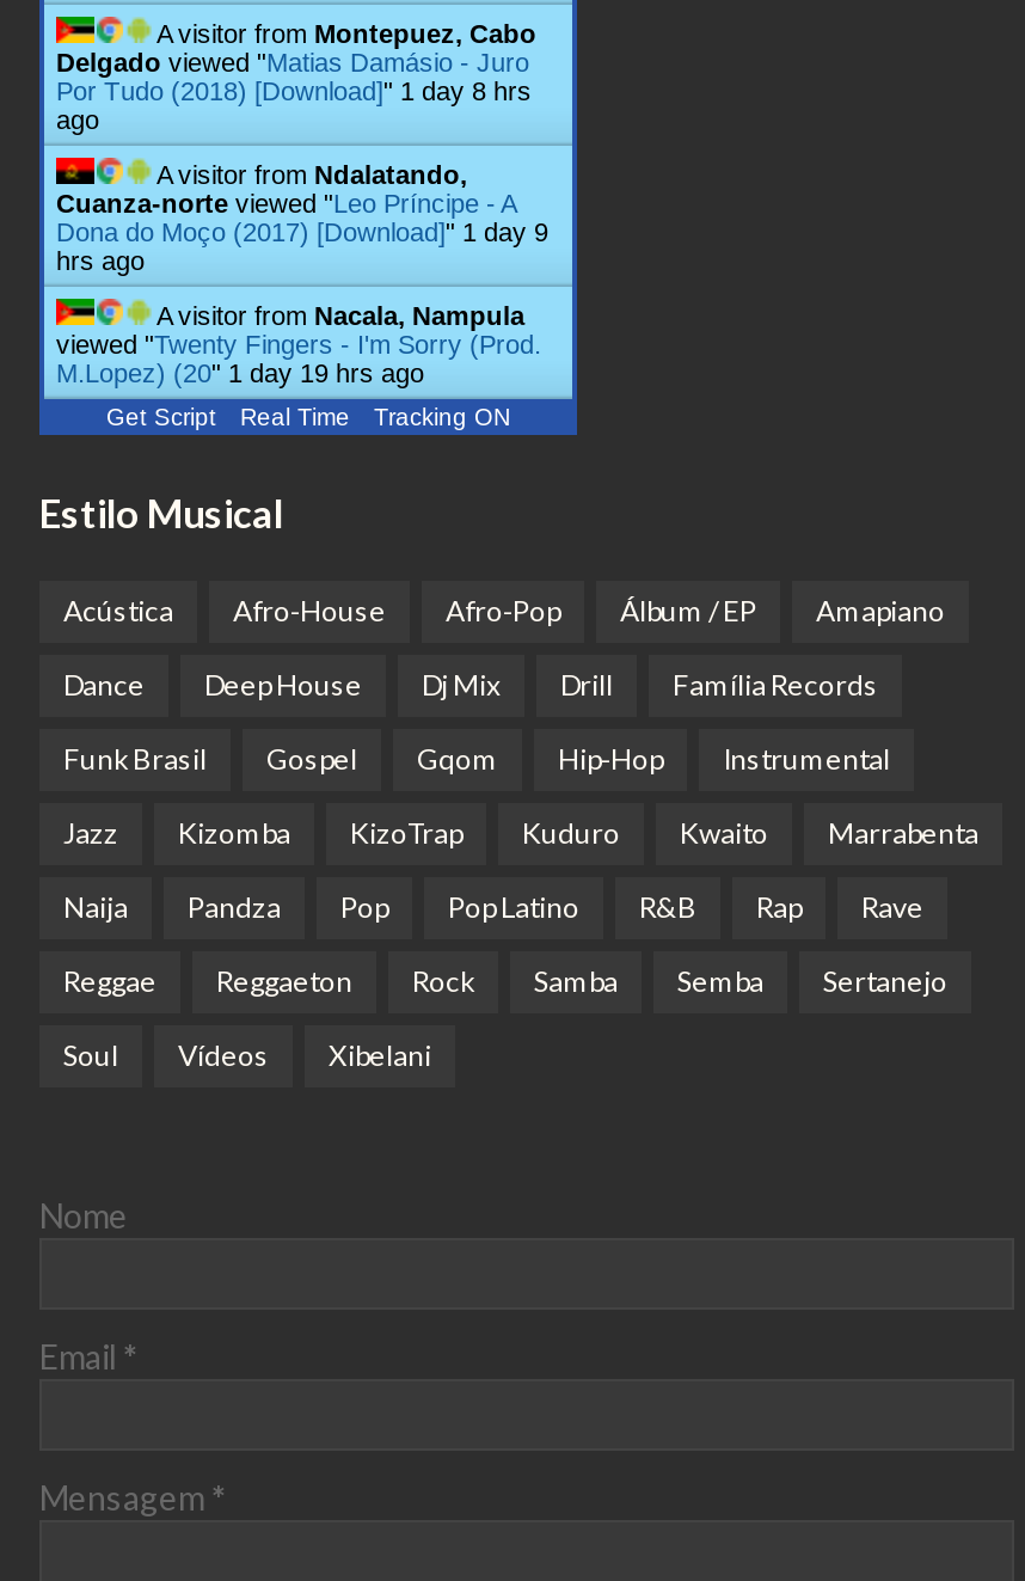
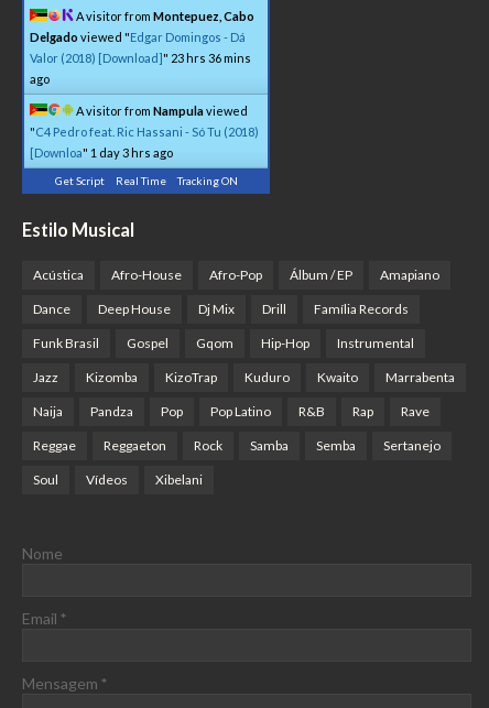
[56,48,532,105] Delgado viewed "Matias Damásio - Juro | Por Tudo (2018) [Download]" 1 day 8 hrs -> [30,30,251,65] Delgado viewed "Edgar Domingos - Dá | Valor (2018) [Download]" 23 hrs 36 mins
moved [56,105,99,134] -> [30,72,50,86]: ago
[56,160,548,387] A visitor from Ndalatando, | Cuanza-norte viewed "Leo Príncipe - A | Dona do Moço (2017) [Download]" 1 day 9 | hrs ago | A visitor from Nacala, Nampula | viewed "Twenty Fingers - I'm Sorry (Prod. | M.Lopez) (20"1 day 19 hrs ago -> [30,104,259,160] A visitor from Nampula viewed | "C4 Pedro feat. Ric Hassani - Só Tu (2018) | [Downloa" 1 day 3 hrs ago

